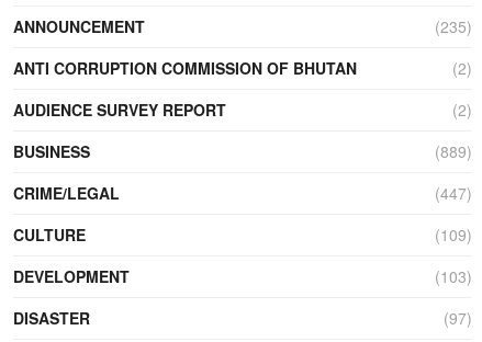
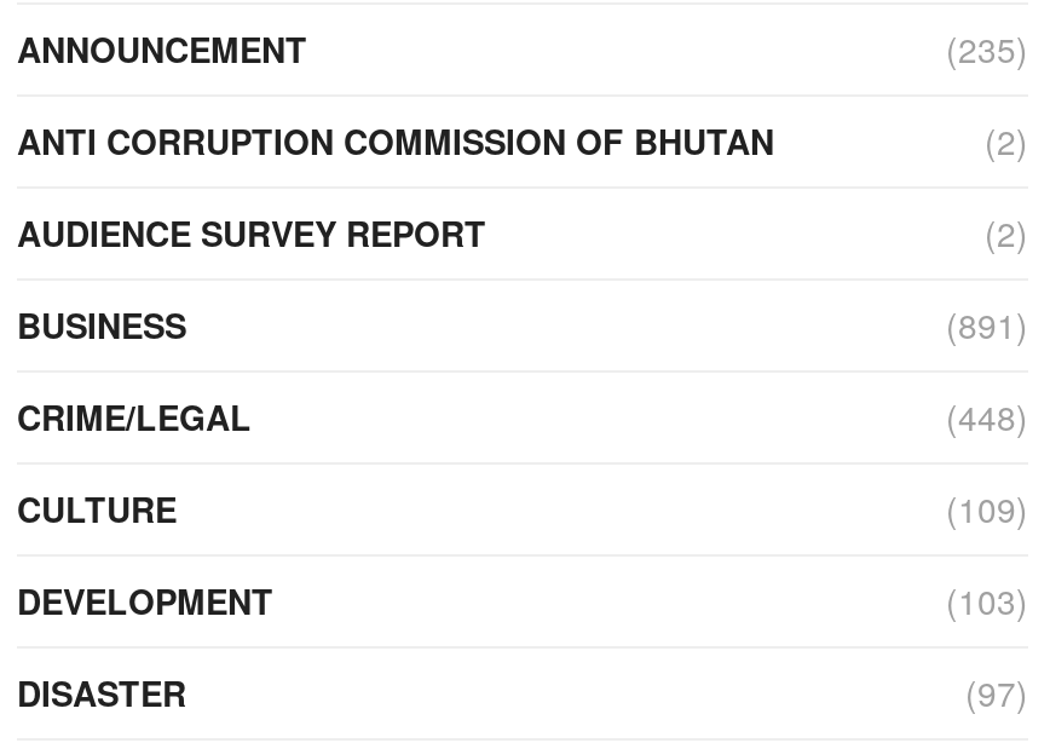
[435,140,472,162] (889) -> [946,300,1028,348] (891)
[435,182,472,204] (447) -> [946,392,1028,440] (448)

